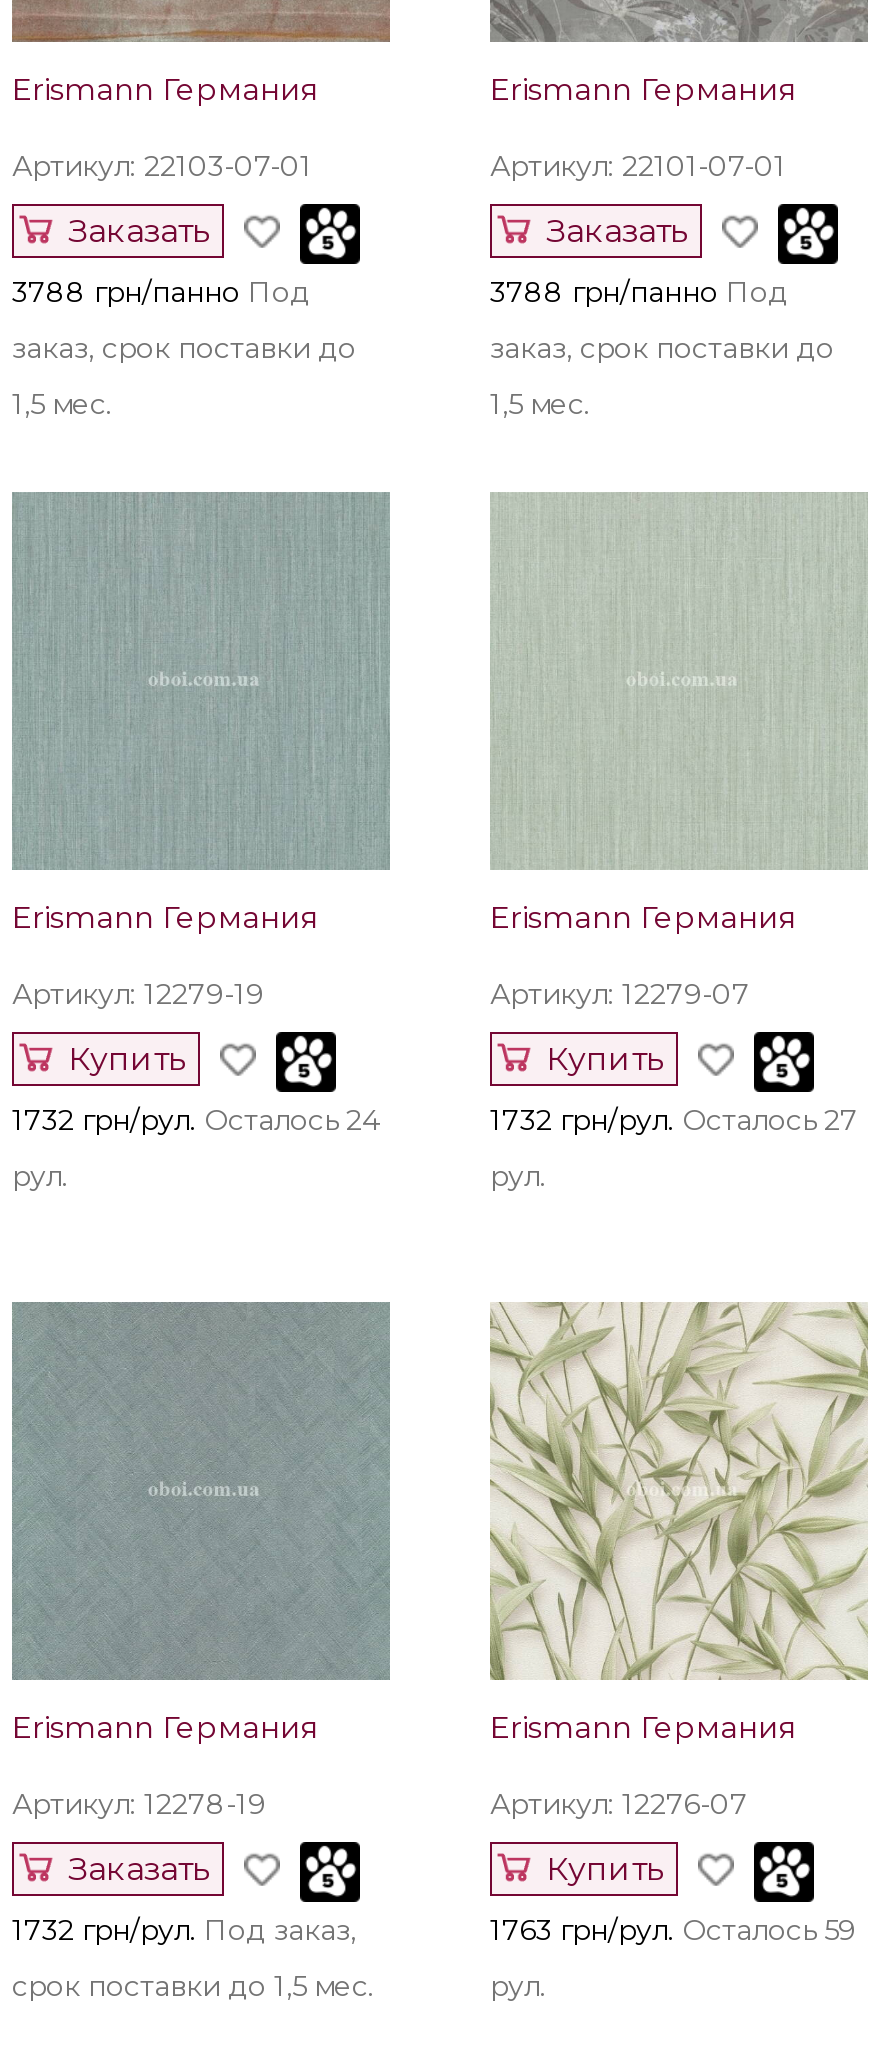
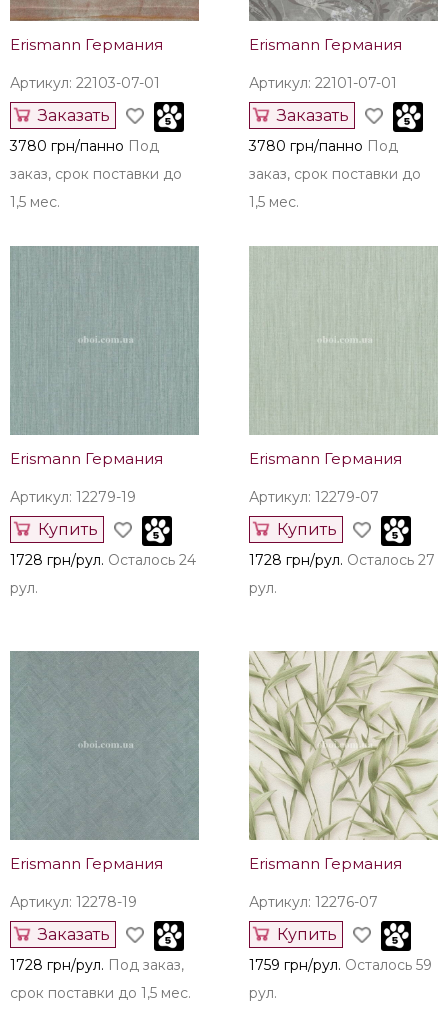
[12,273,310,309] 3788 грн/панно Под -> [10,137,159,155] 3780 грн/панно Под
[490,273,788,309] 3788 грн/панно Под -> [249,137,398,155] 3780 грн/панно Под
[12,1101,380,1137] 1732 грн/рул. Осталось 24 -> [10,551,196,569] 1728 грн/рул. Осталось 24
[490,1101,858,1137] 1732 грн/рул. Осталось 27 -> [249,551,435,569] 1728 грн/рул. Осталось 27
[12,1911,356,1947] 1732 грн/рул. Под заказ, -> [10,956,184,974] 1728 грн/рул. Под заказ,
[490,1911,856,1947] 1763 грн/рул. Осталось 59 -> [249,956,432,974] 1759 грн/рул. Осталось 59

